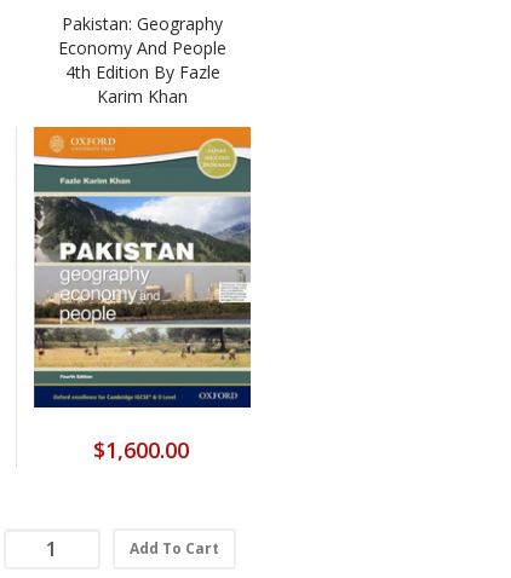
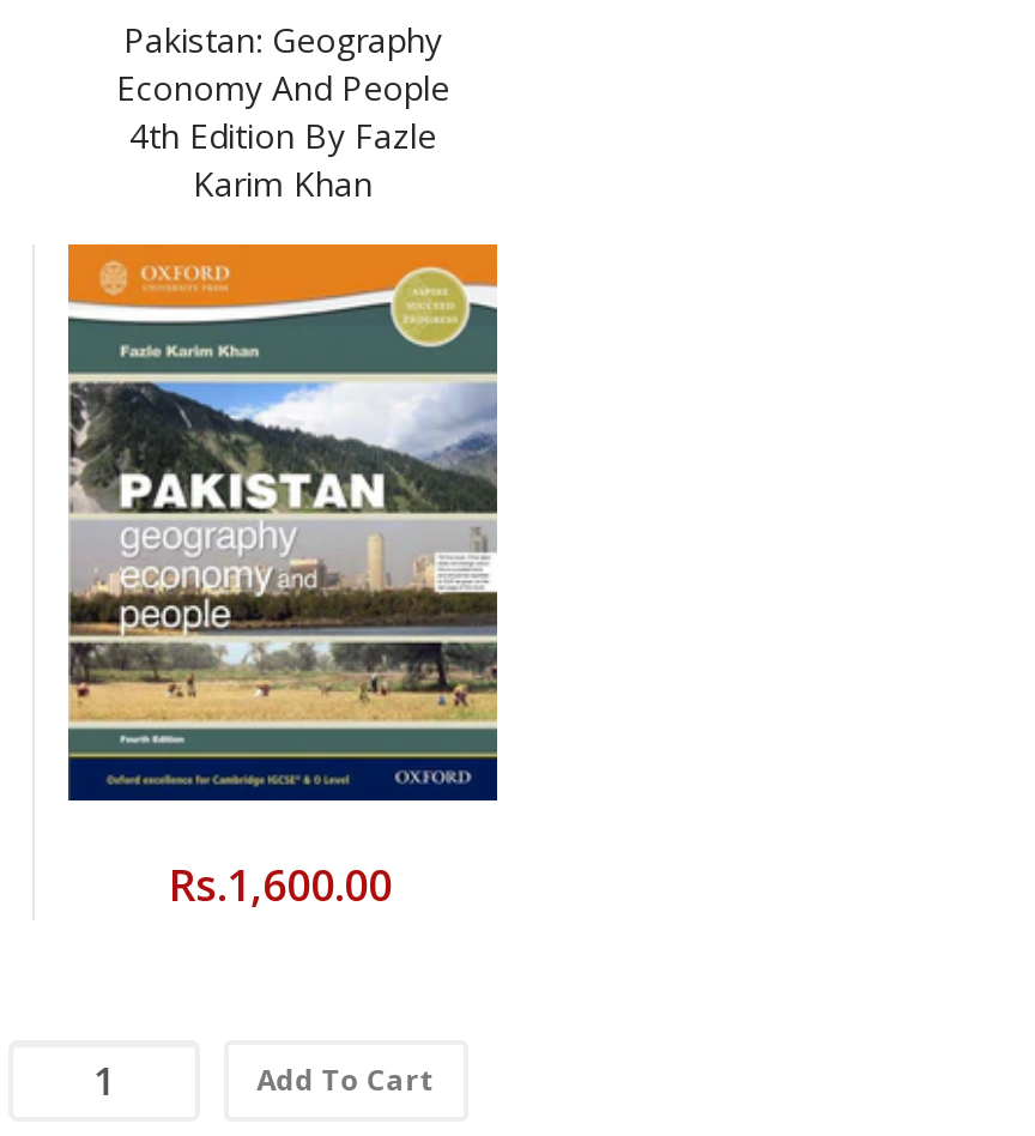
[93,435,189,464] $1,600.00 -> [169,855,392,912] Rs.1,600.00

